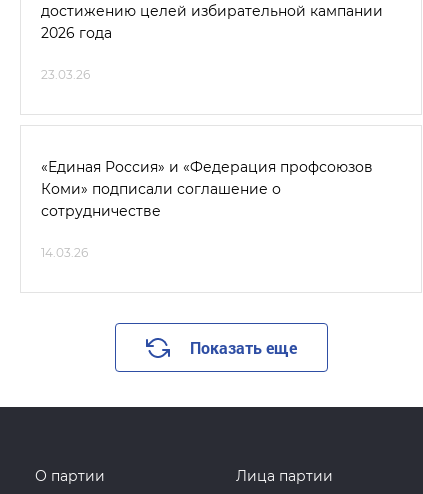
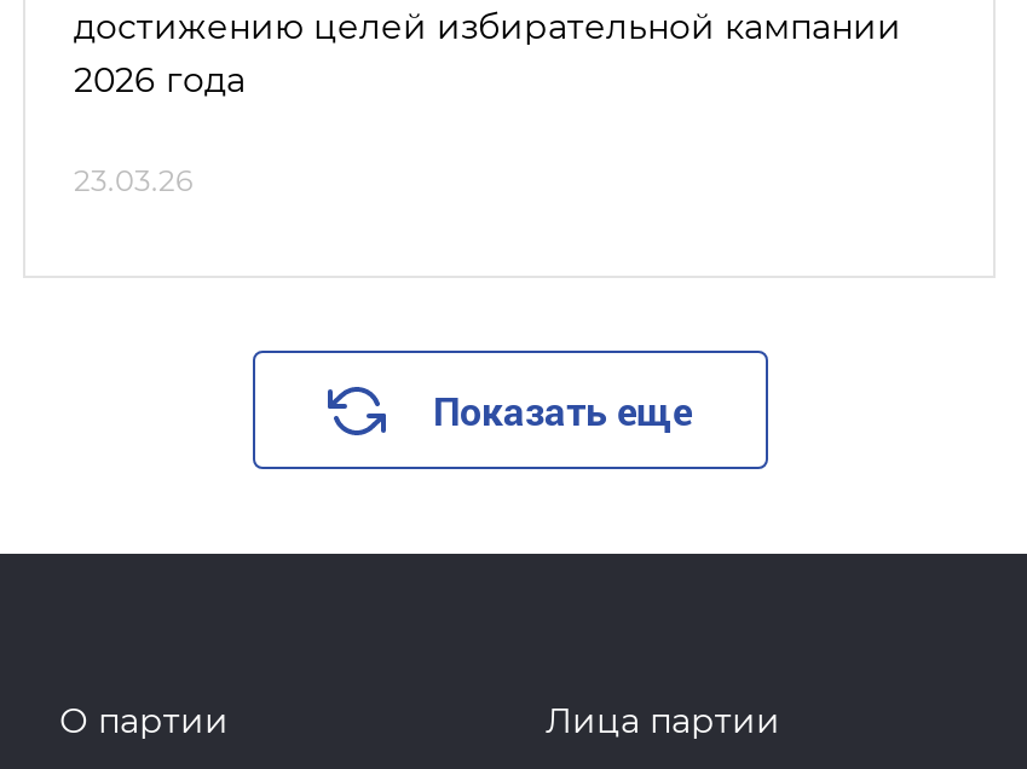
[41,158,373,260] «Единая Россия» и «Федерация профсоюзов | Коми» подписали соглашение о | сотрудничестве | 14.03.26 -> none

